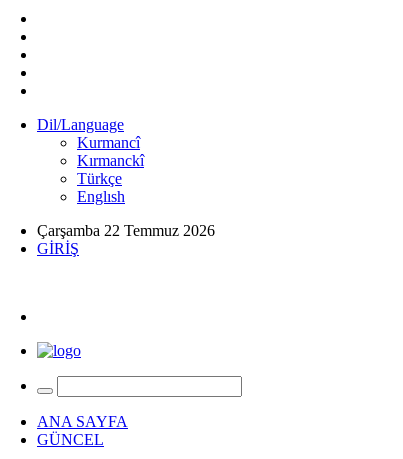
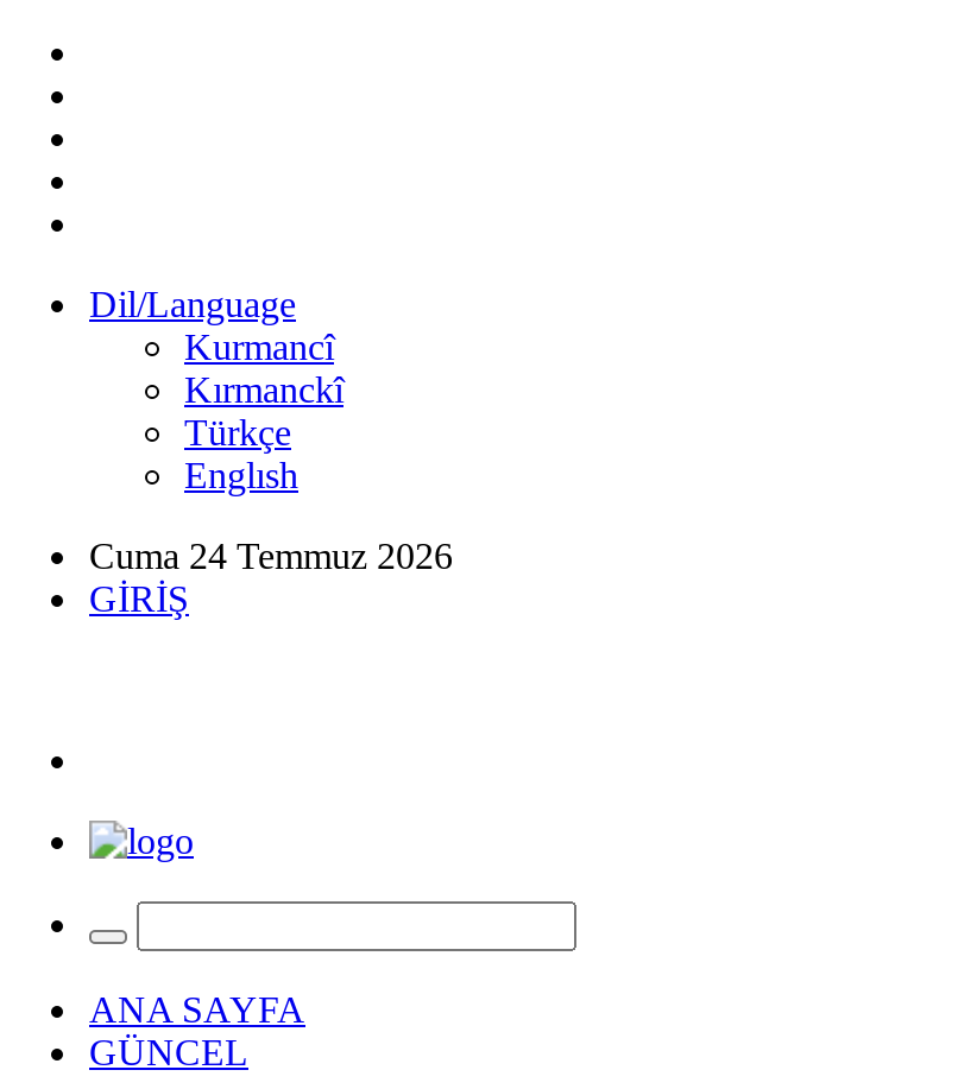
[37,222,215,239] Çarşamba 22 Temmuz 2026 -> [89,536,453,576] Cuma 24 Temmuz 2026

